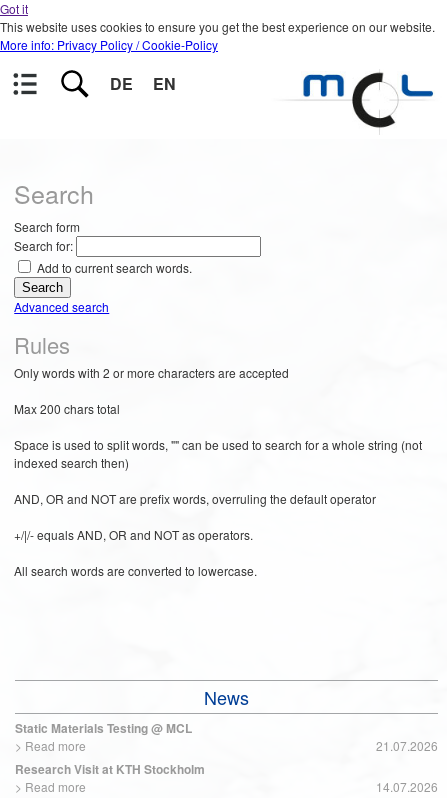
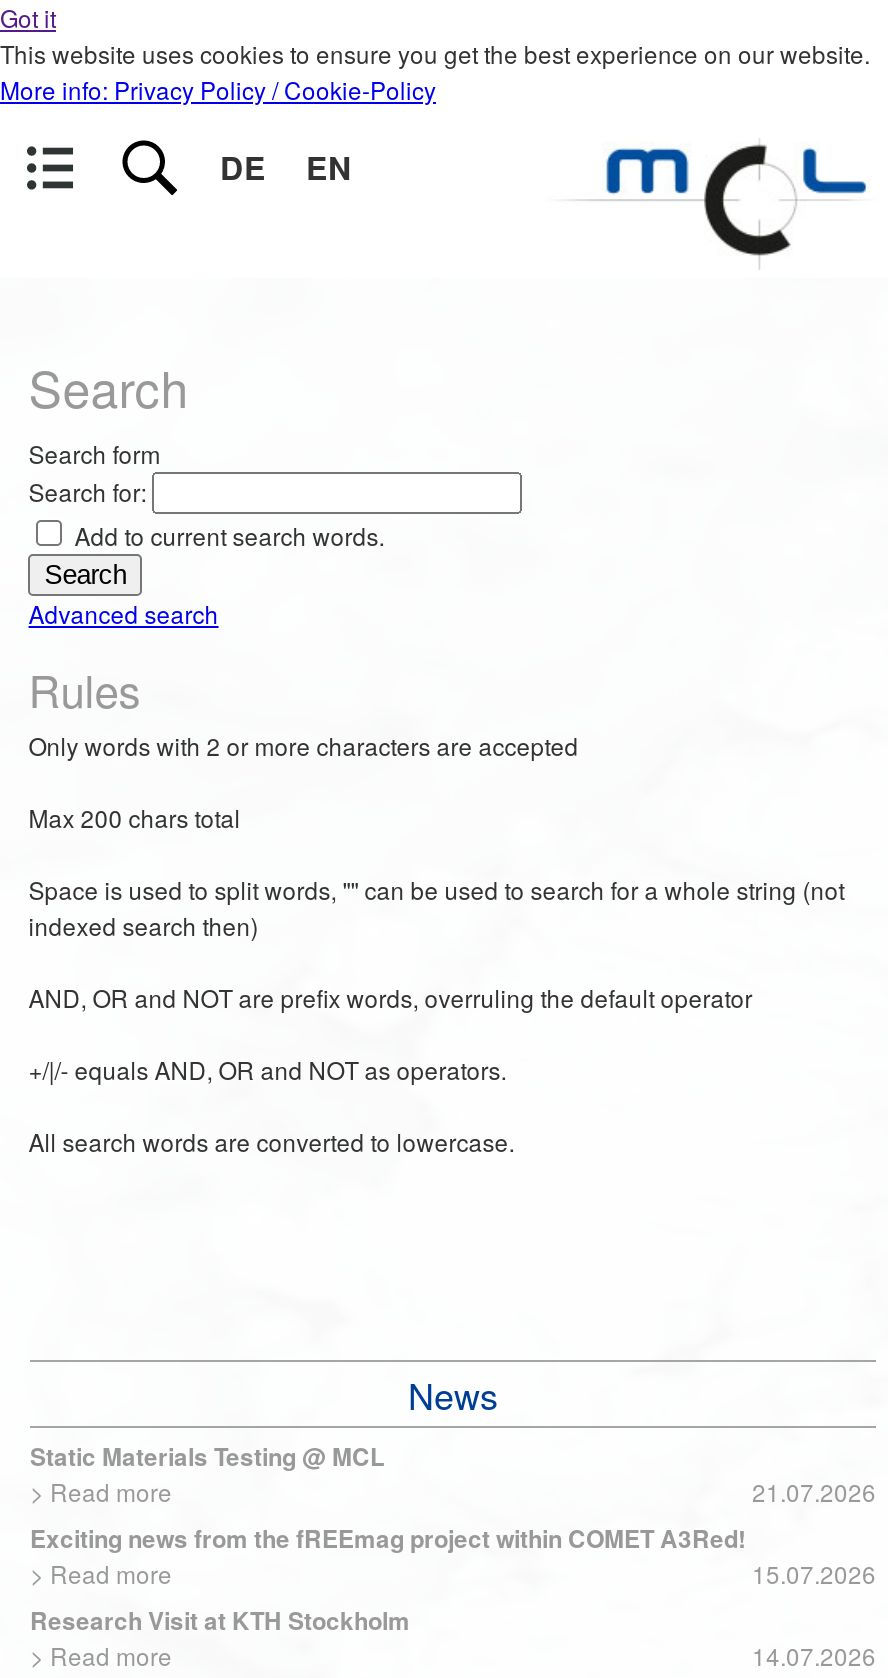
none -> [30,1519,876,1589] Exciting news from the fREEmag project within COMET A3Red! | > Read more | 15.07.2026

